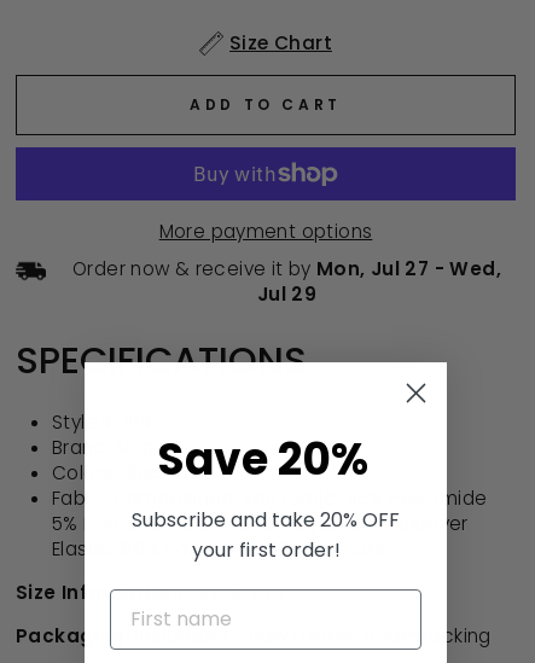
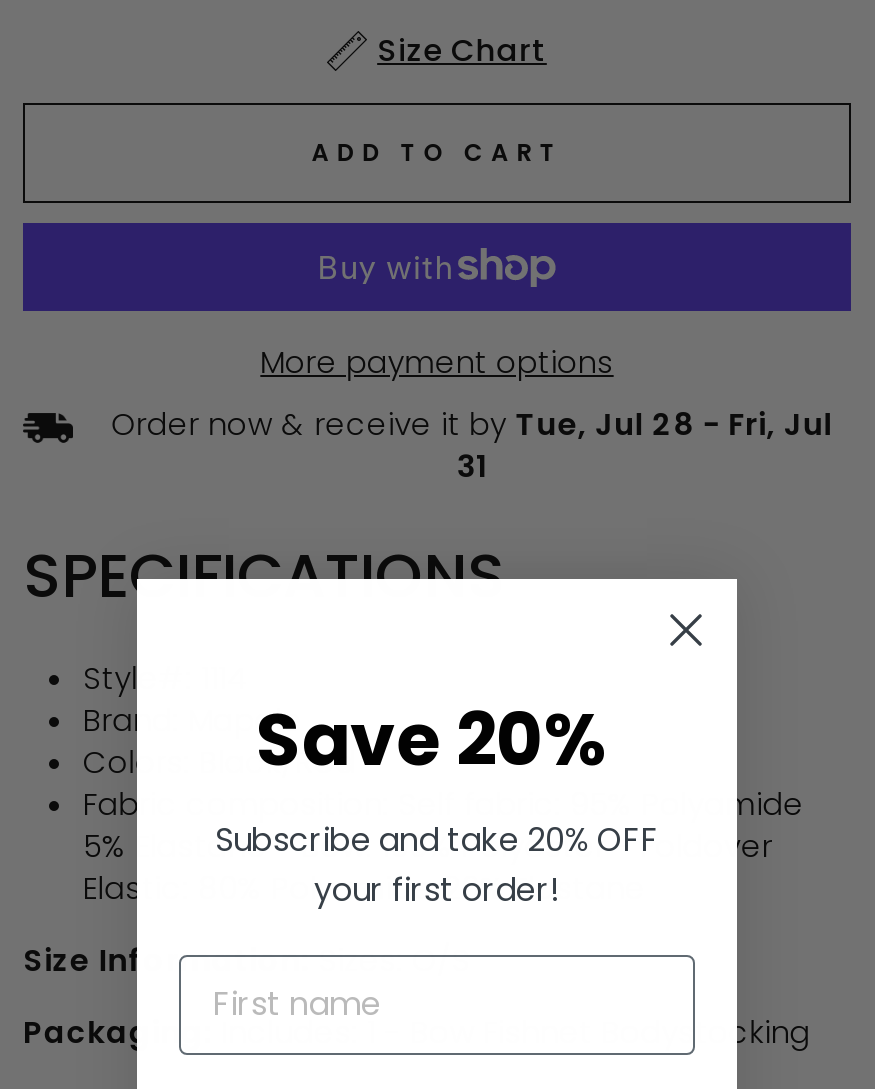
[73,256,501,307] Order now & receive it by Mon, Jul 27 - Wed, | Jul 29 -> [112,403,832,487] Order now & receive it by Tue, Jul 28 - Fri, Jul | 31

